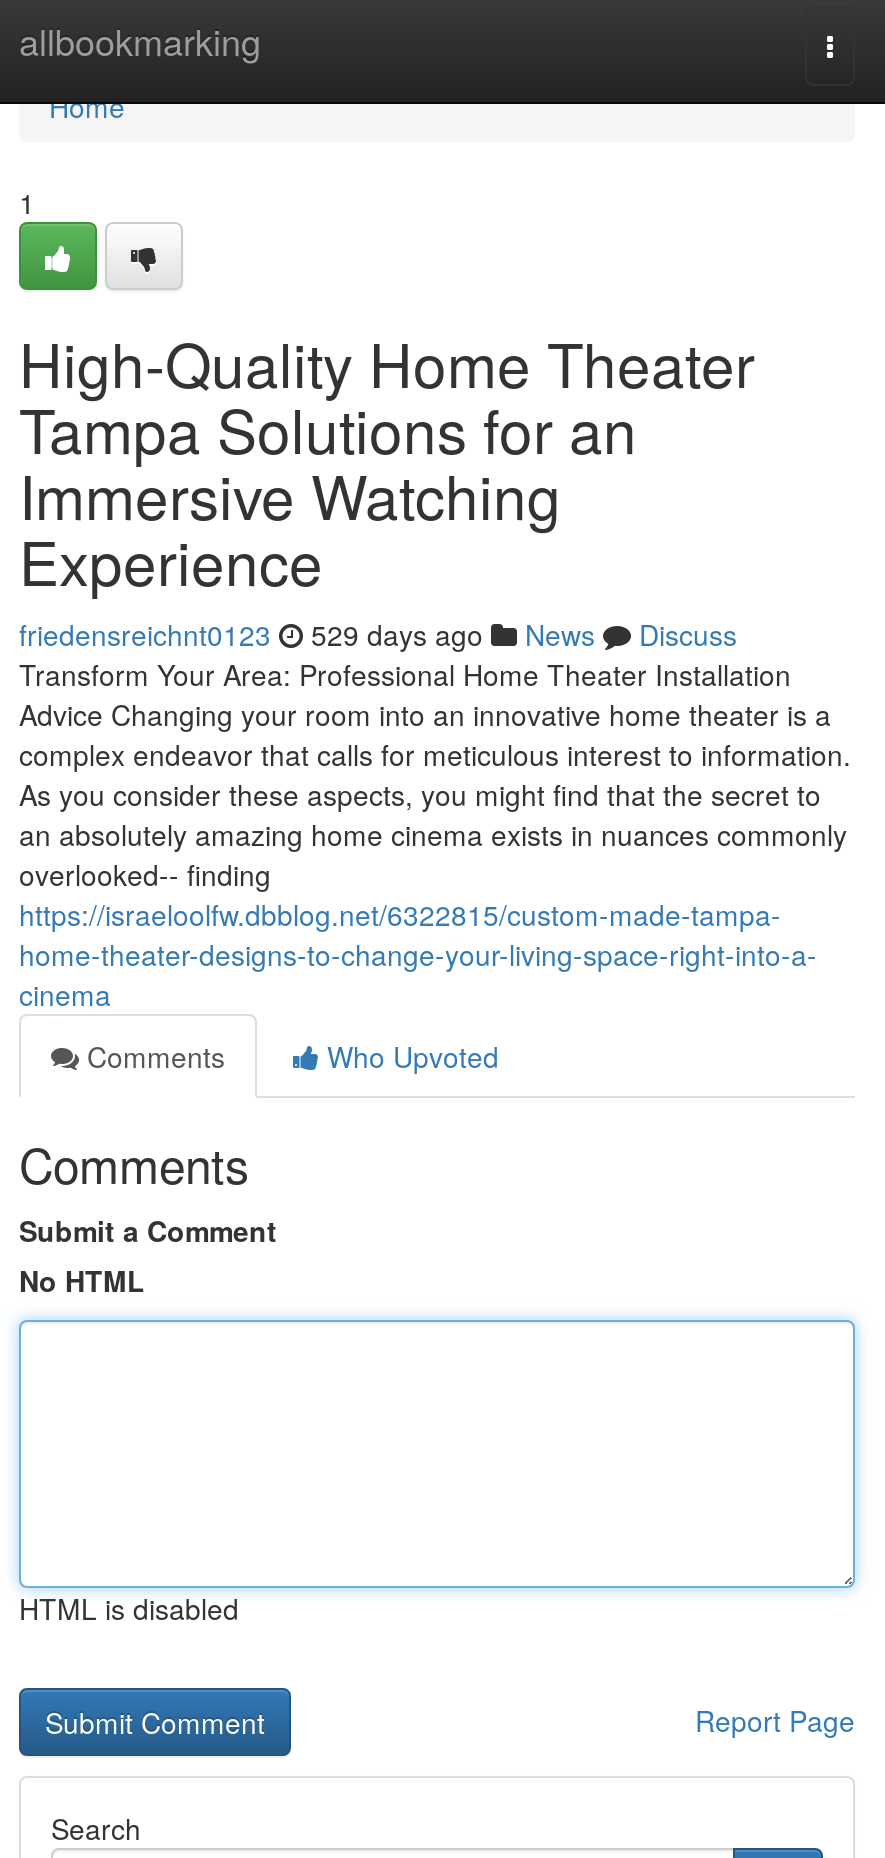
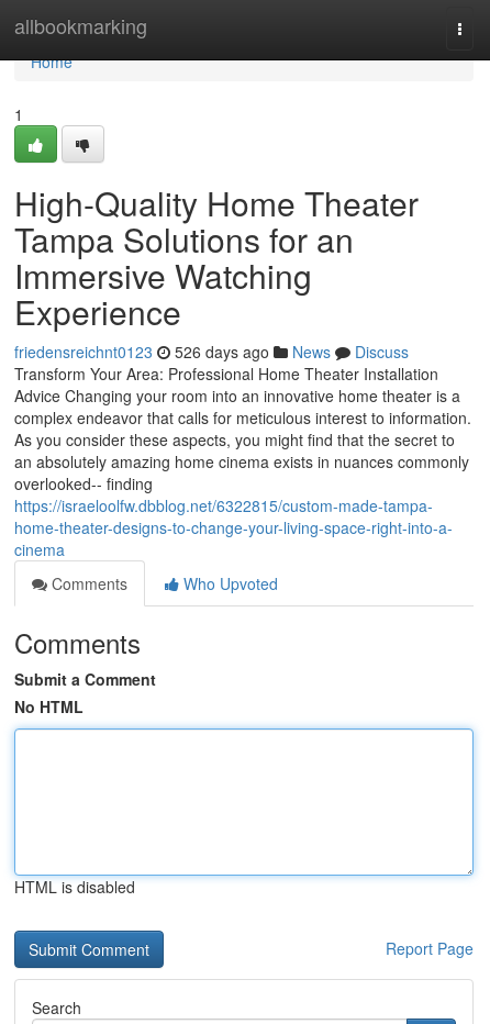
[19,614,737,654] friedensreichnt0123 529 days ago News Discuss -> [14,341,409,363] friedensreichnt0123 526 days ago News Discuss

